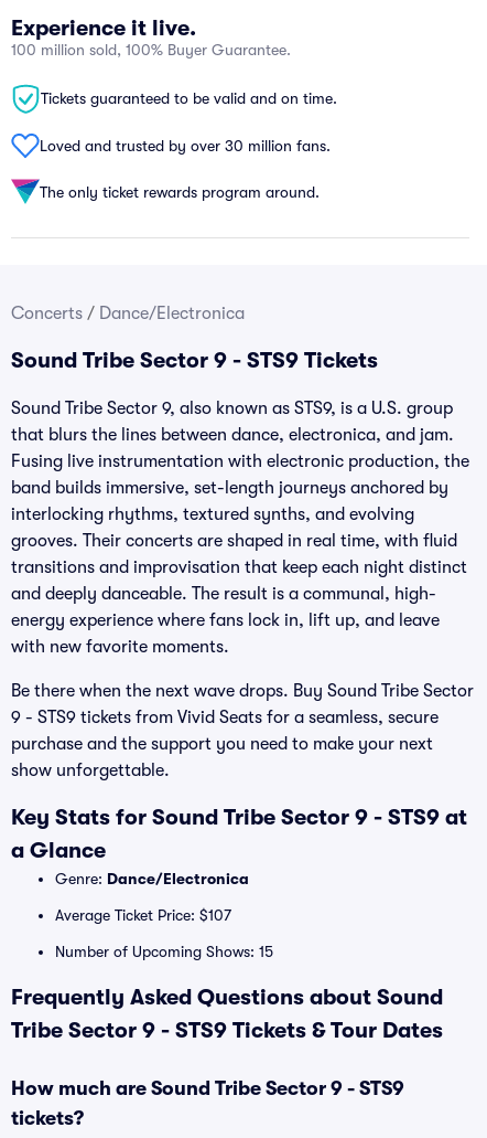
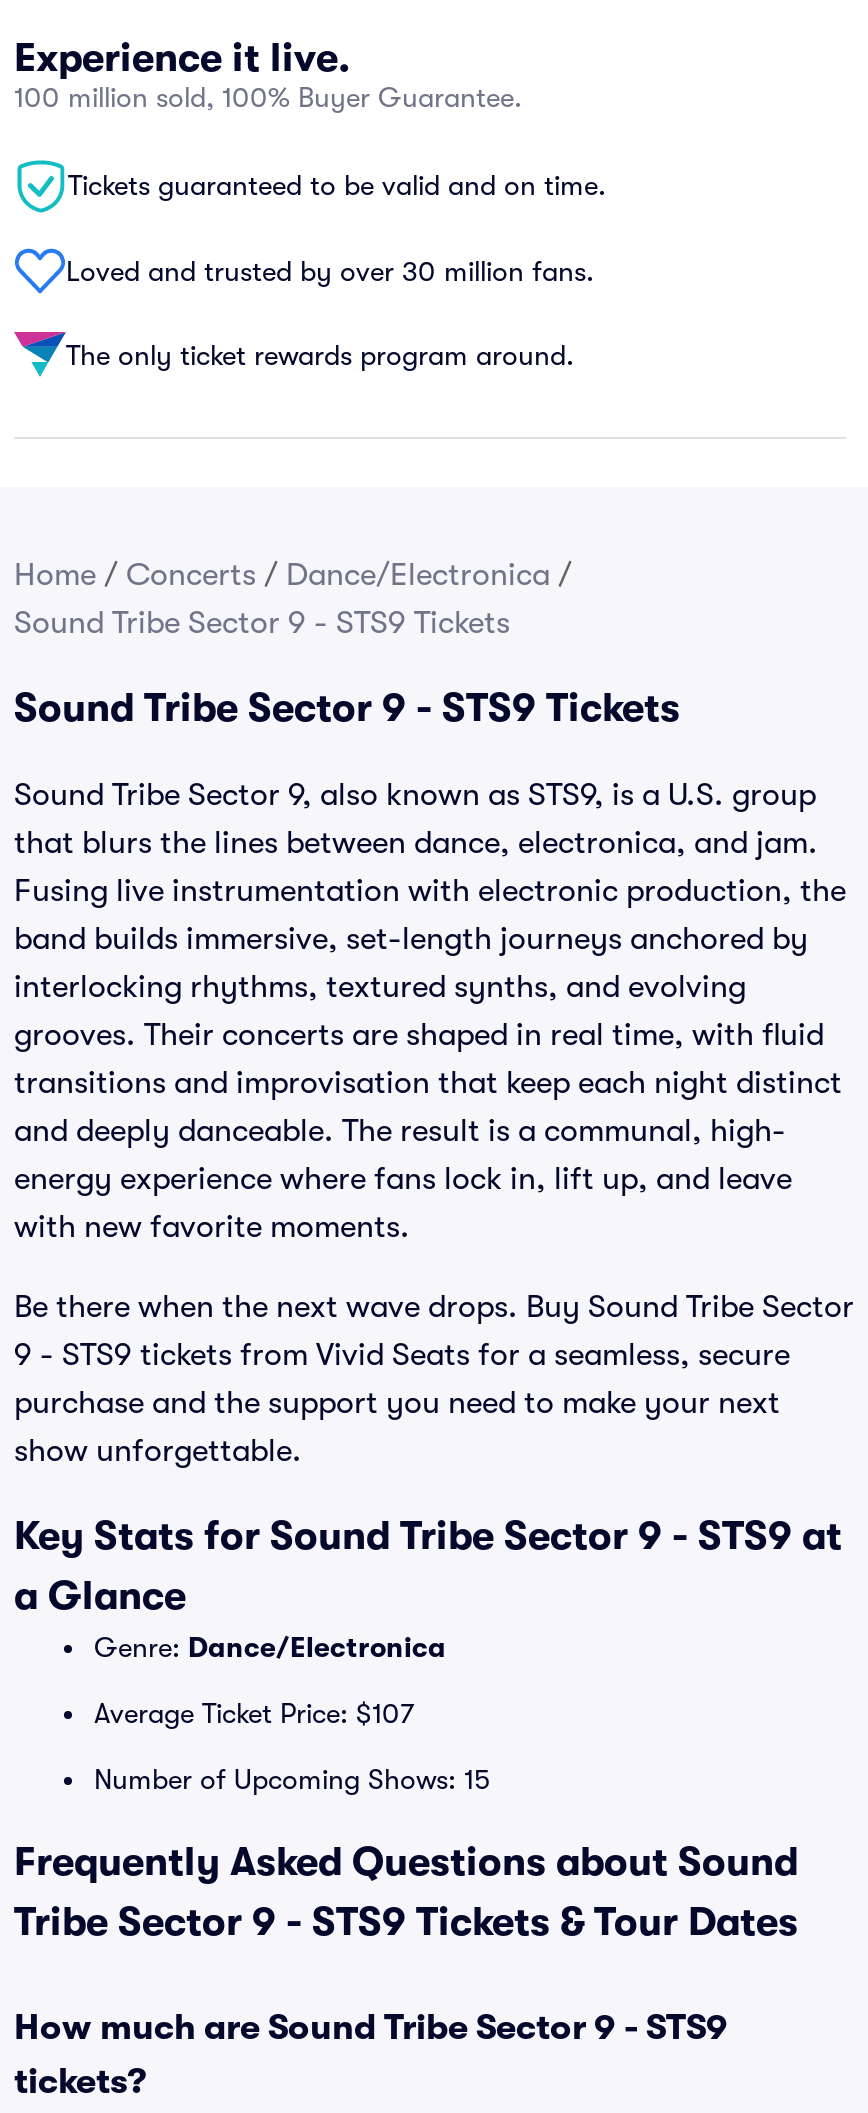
[11,304,245,323] Concerts / Dance/Electronica -> [14,557,572,641] Home / Concerts / Dance/Electronica / | Sound Tribe Sector 9 - STS9 Tickets

